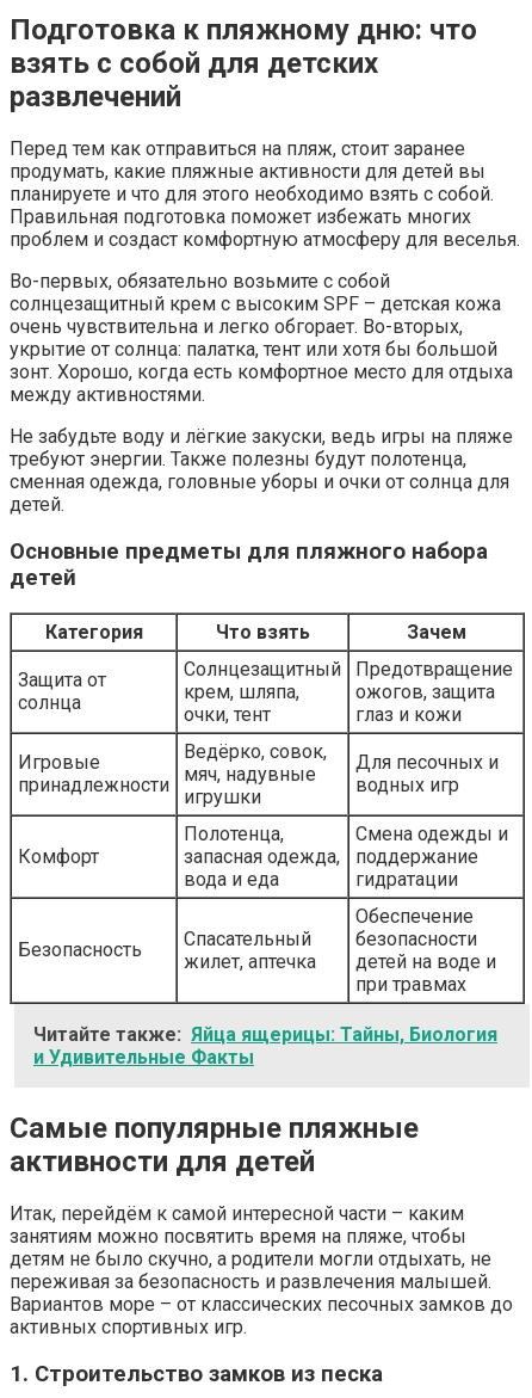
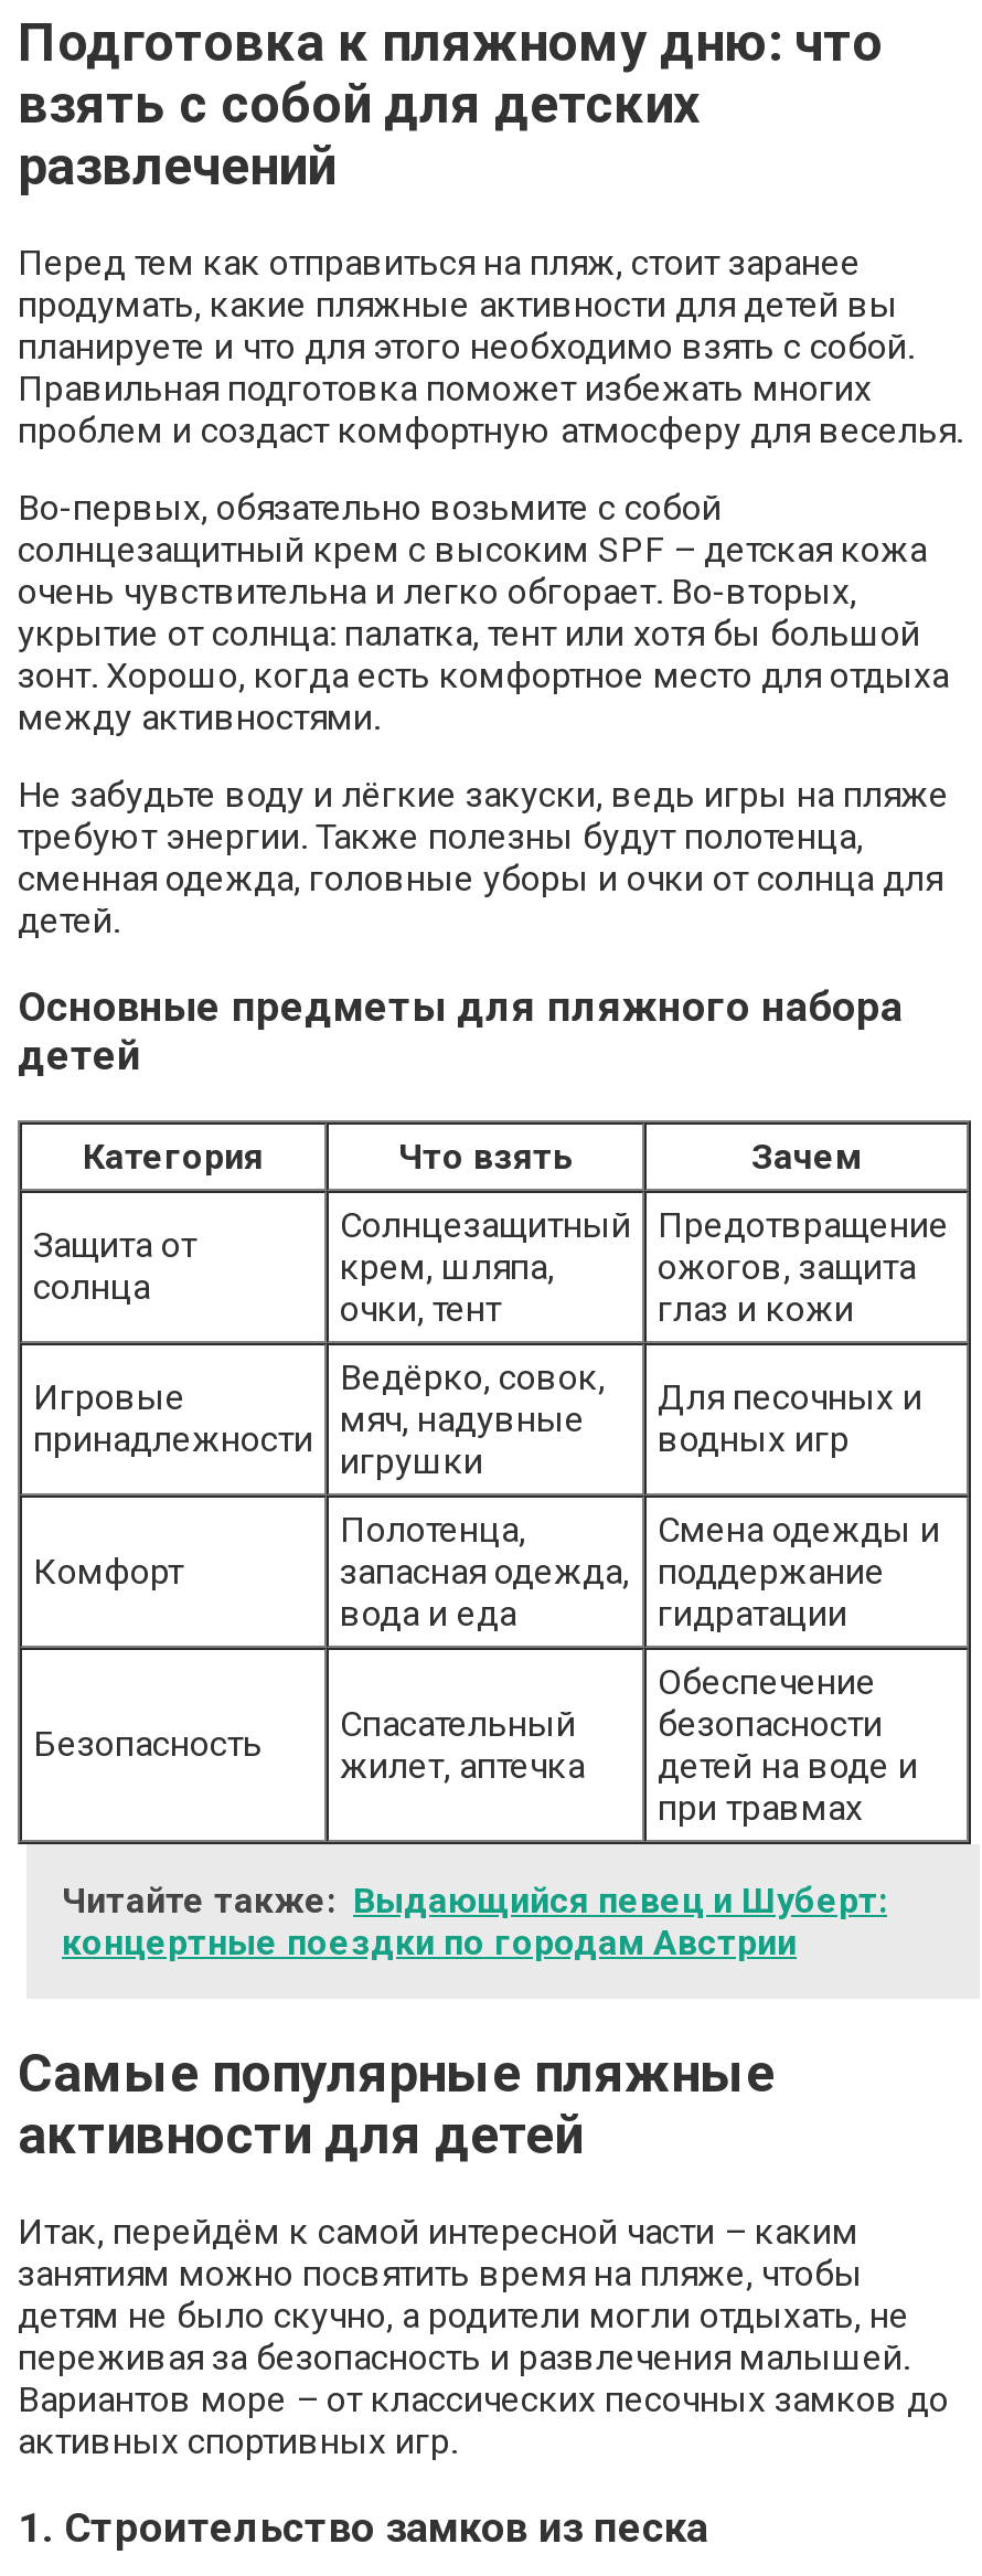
[33,1023,497,1069] Читайте также: Яйца ящерицы: Тайны, Биология | и Удивительные Факты -> [62,1880,887,1964] Читайте также: Выдающийся певец и Шуберт: | концертные поездки по городам Австрии

